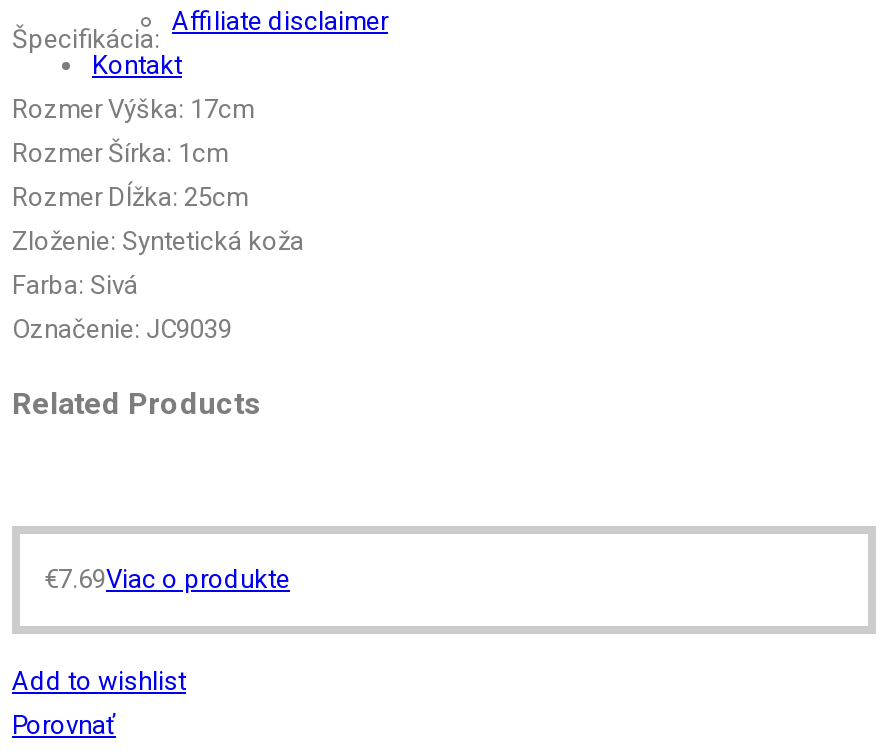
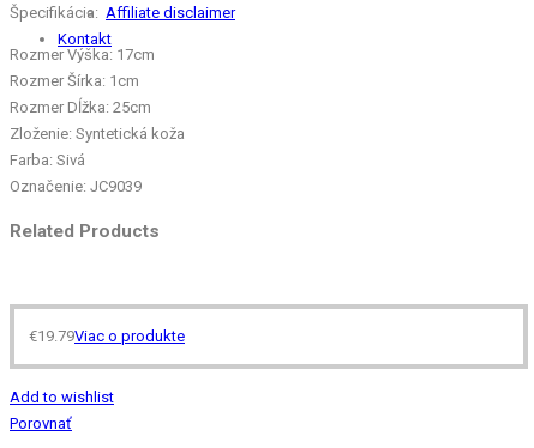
[44,565,290,595] €7.69Viac o produkte -> [29,328,185,346] €19.79Viac o produkte

